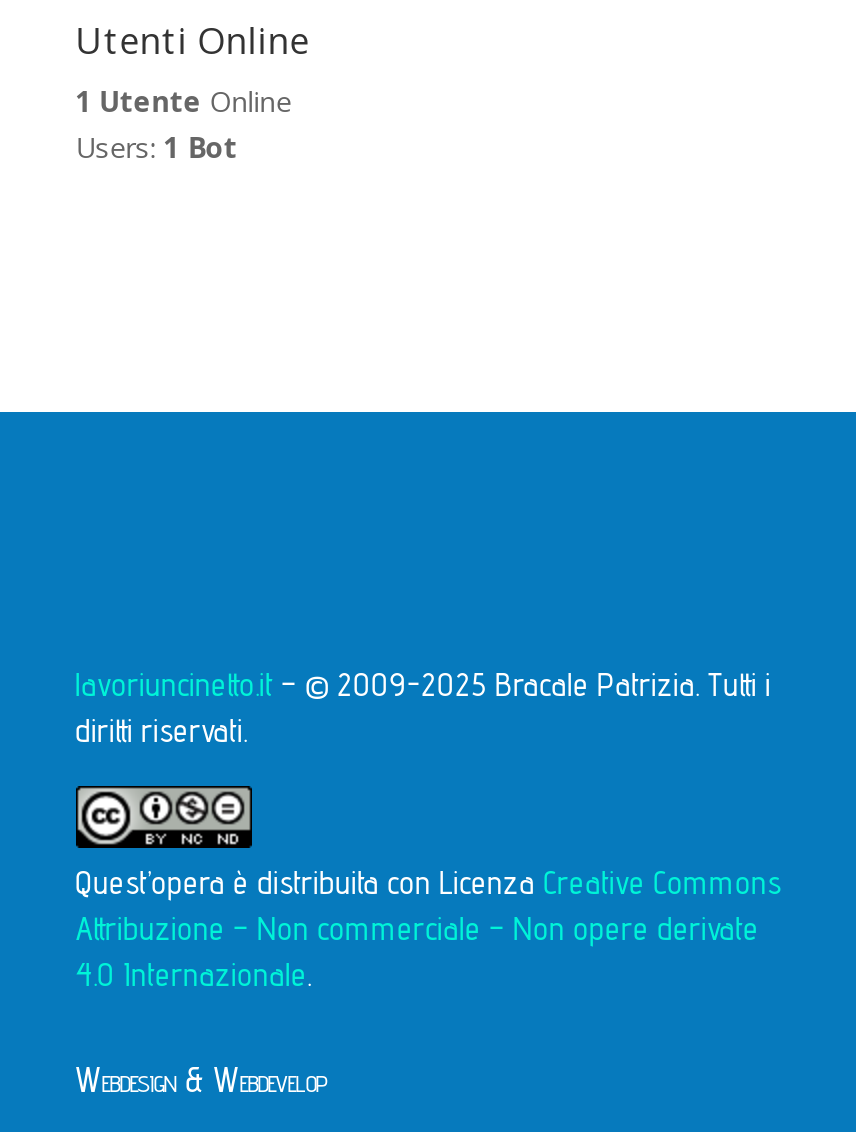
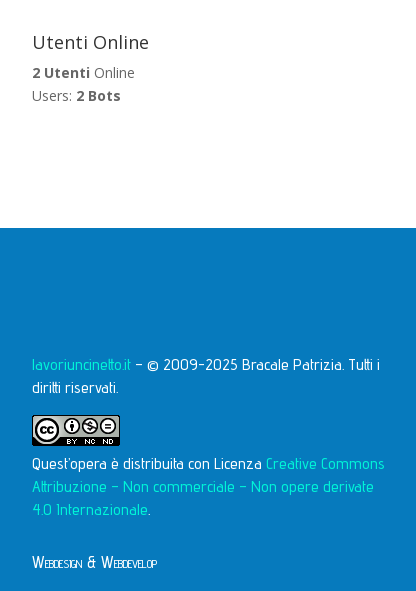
[76,83,292,121] 1 Utente Online -> [32,63,135,82] 2 Utenti Online
[76,129,238,167] Users: 1 Bot -> [32,86,121,105] Users: 2 Bots

